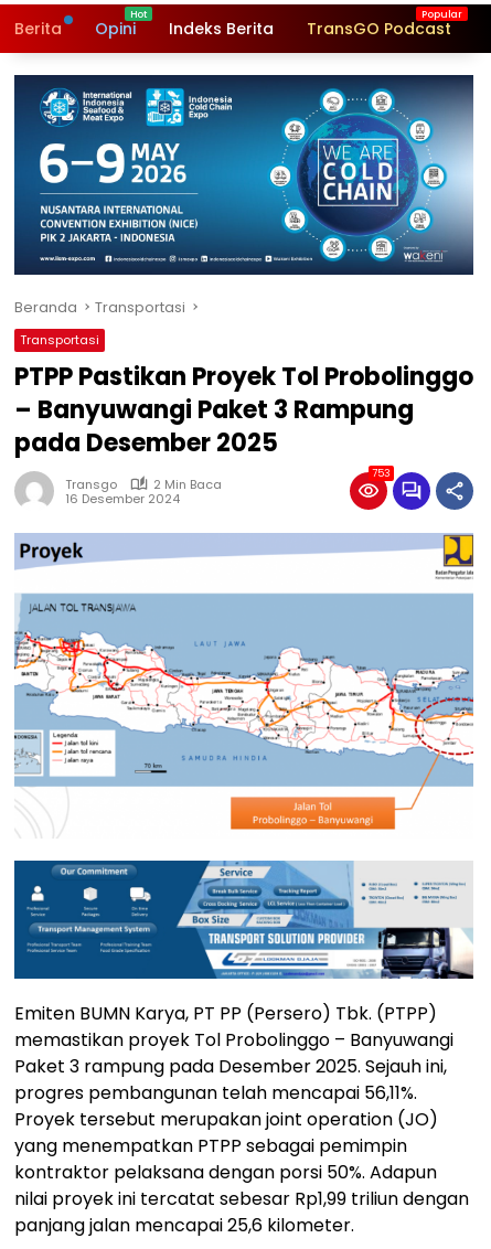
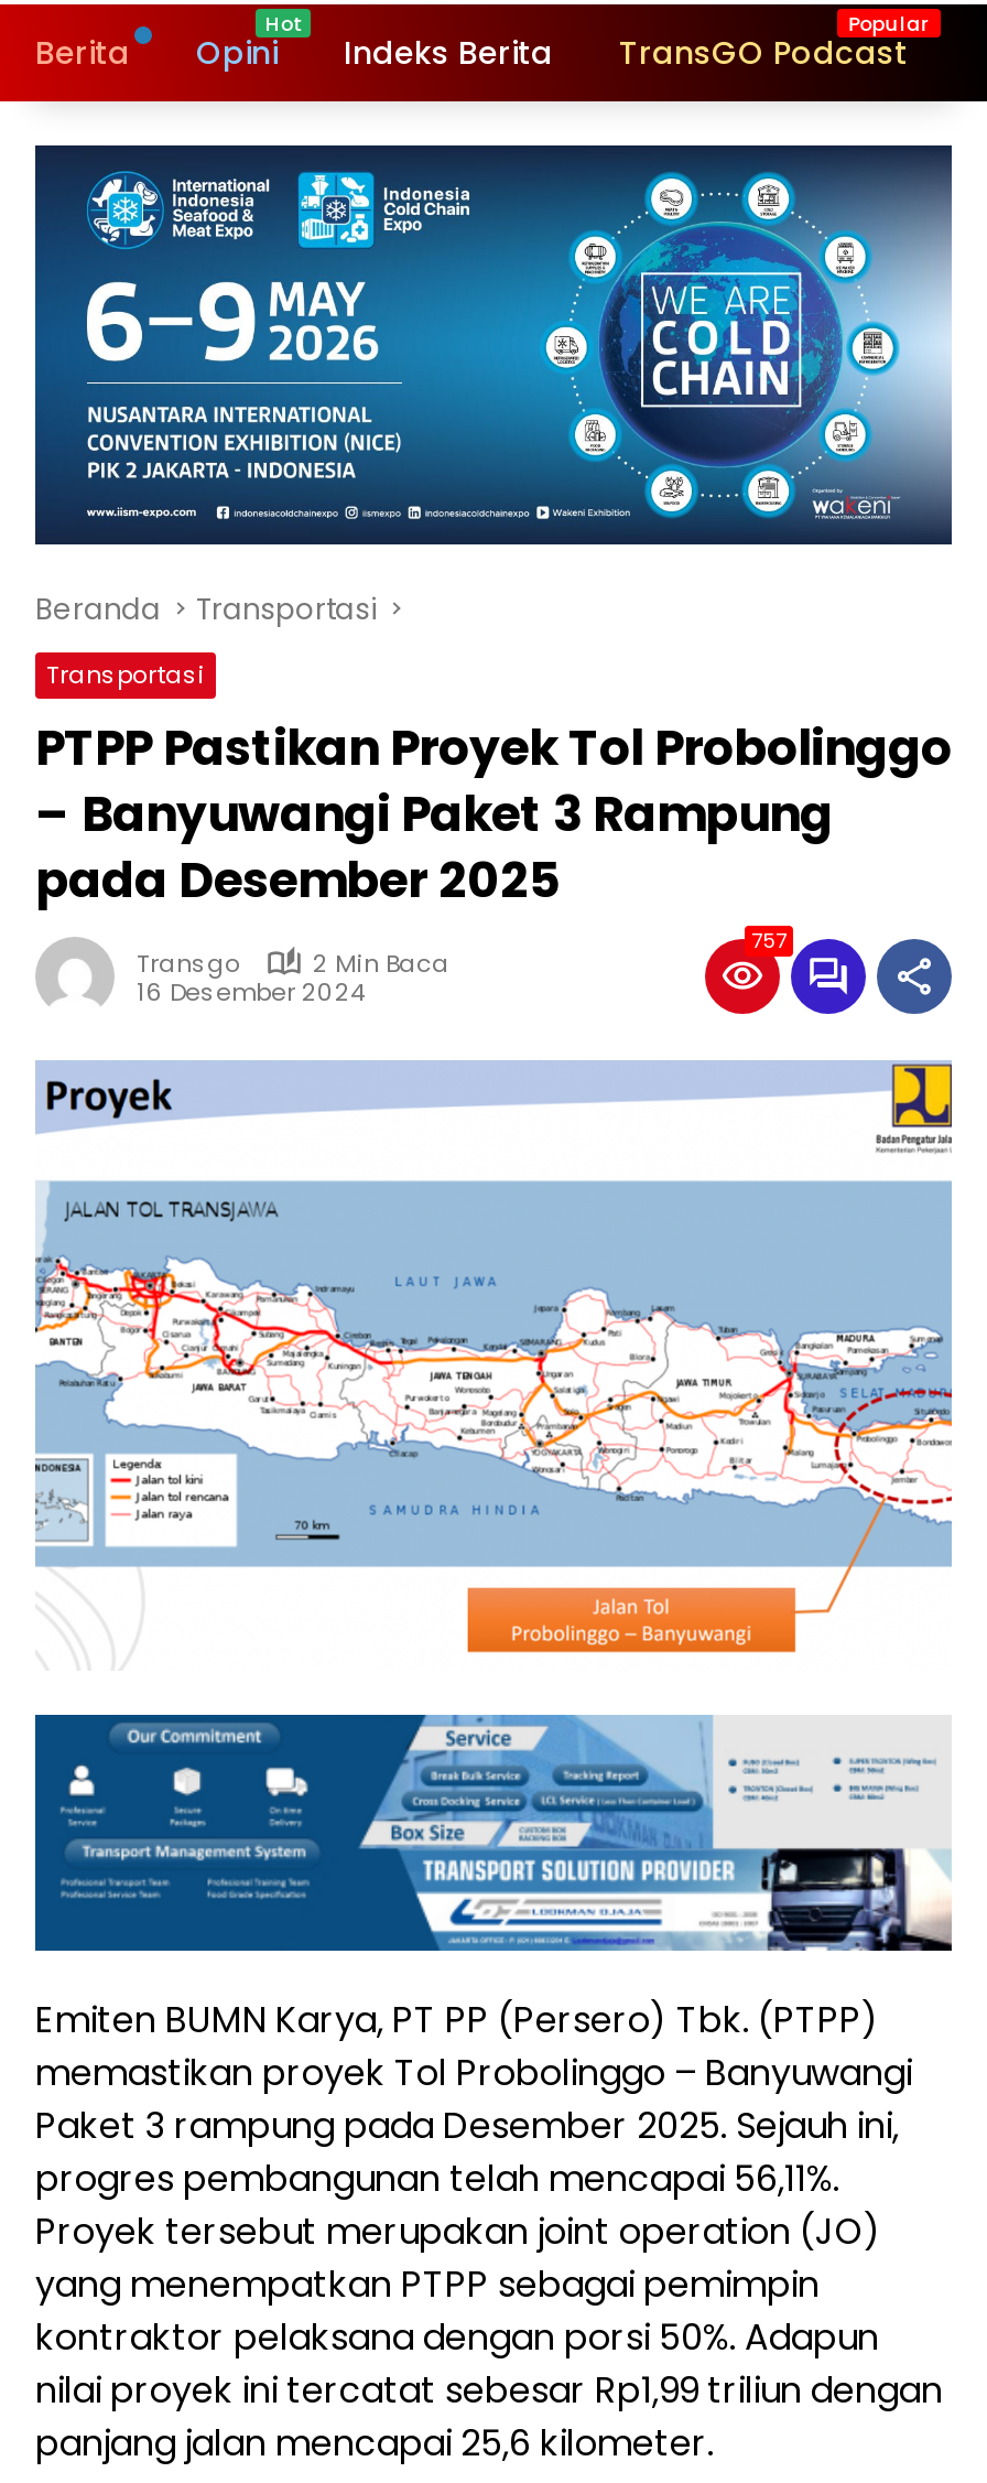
[372,466,391,480] 753 -> [751,927,787,954] 757

